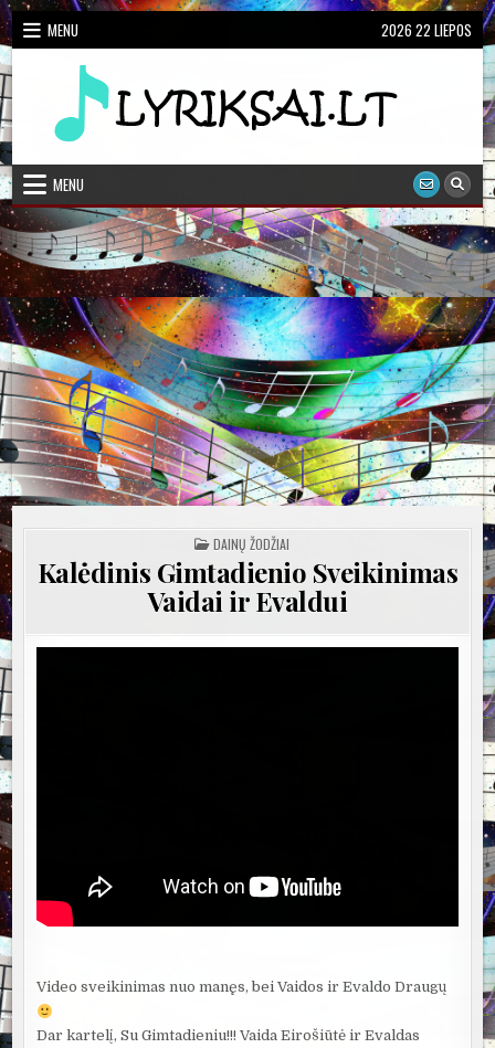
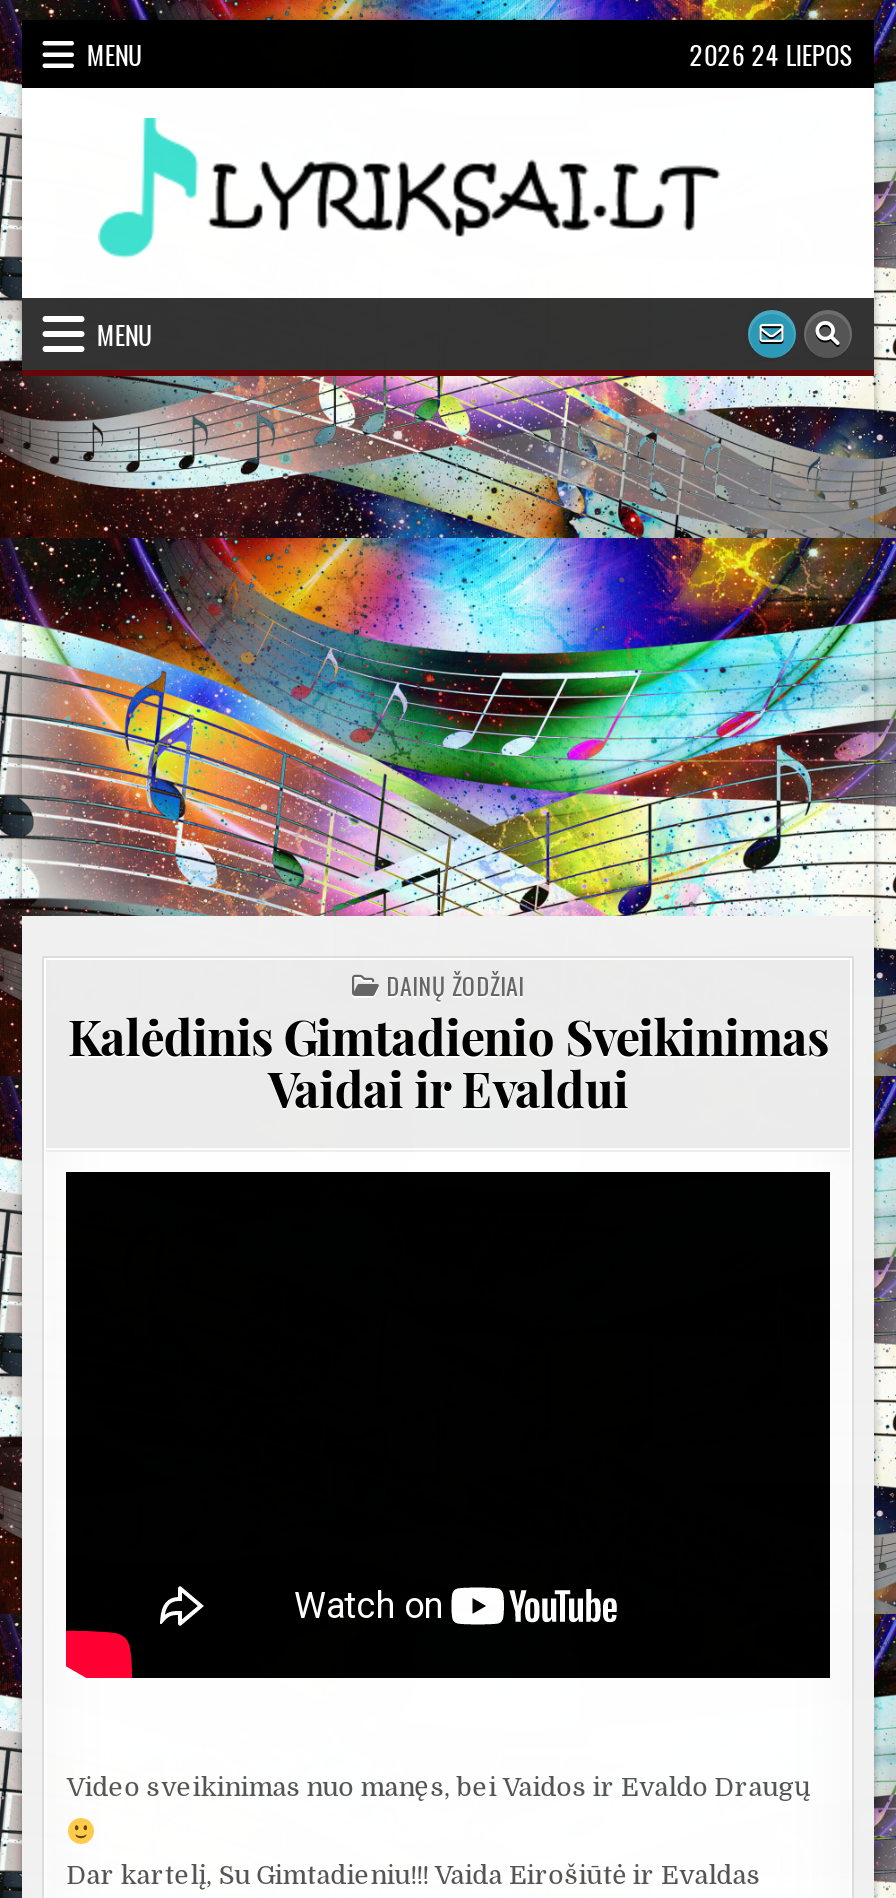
[381,19,472,41] 2026 22 LIEPOS -> [690,34,854,74] 2026 24 LIEPOS

